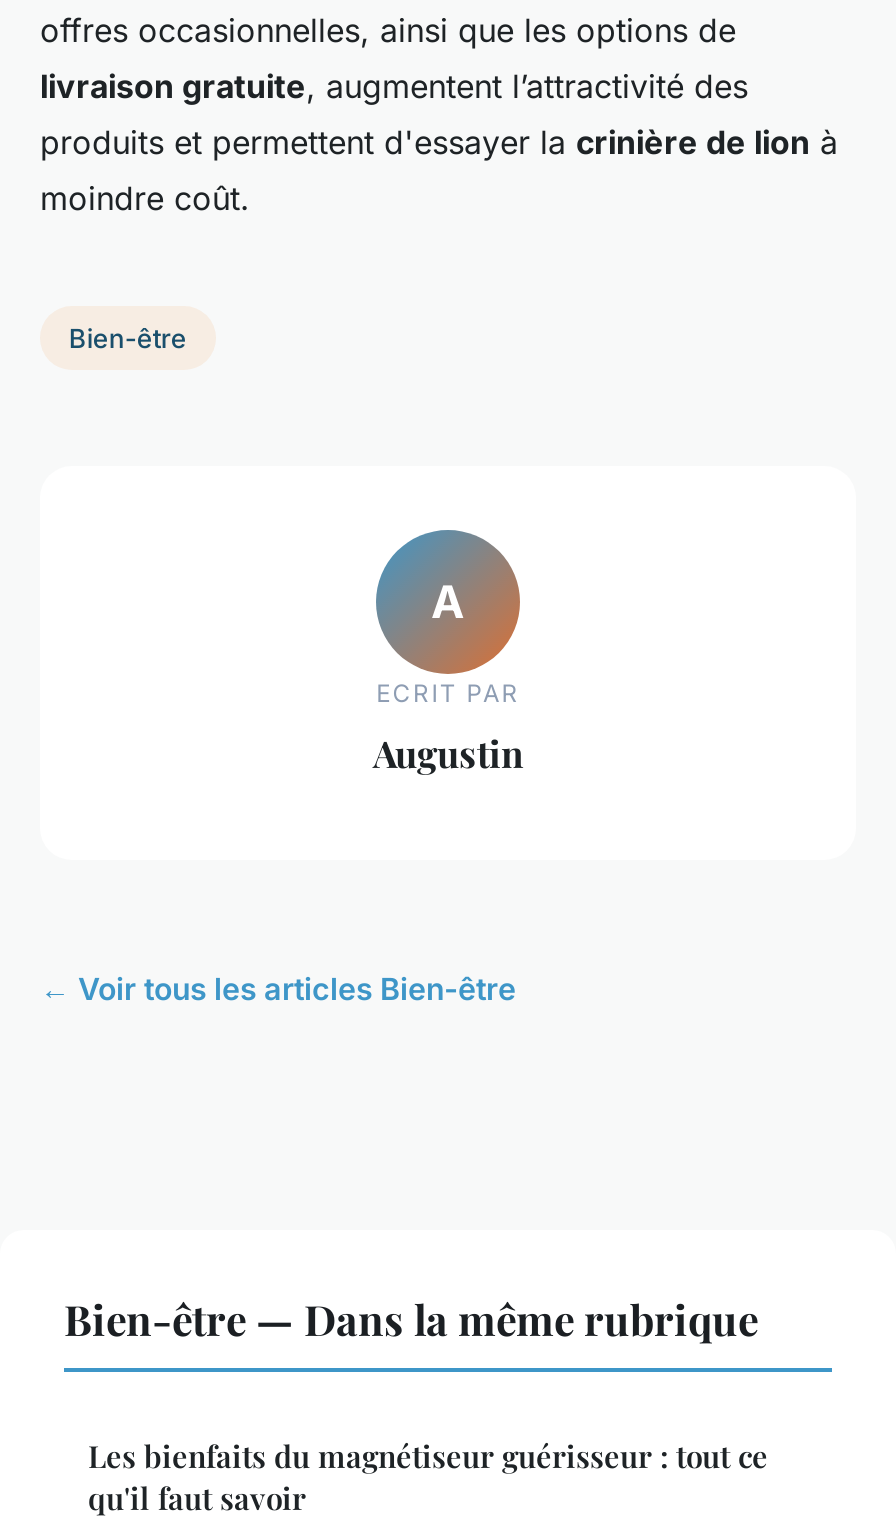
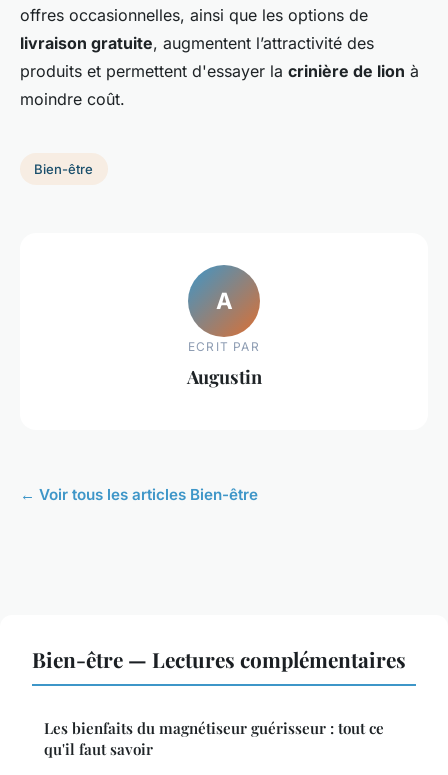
[64,1290,758,1346] Bien-être — Dans la même rubrique -> [32,645,406,673] Bien-être — Lectures complémentaires

